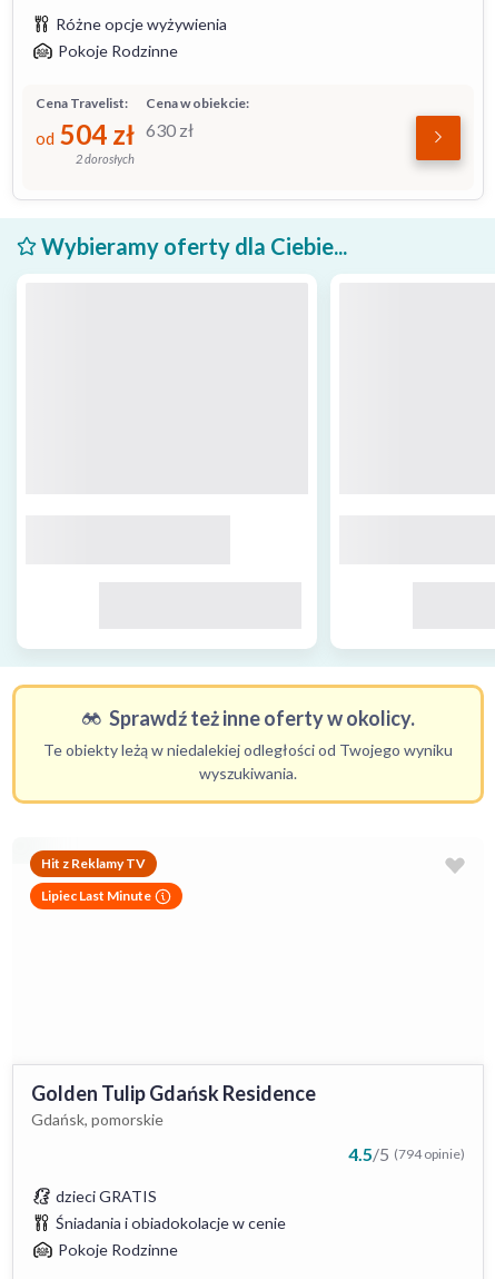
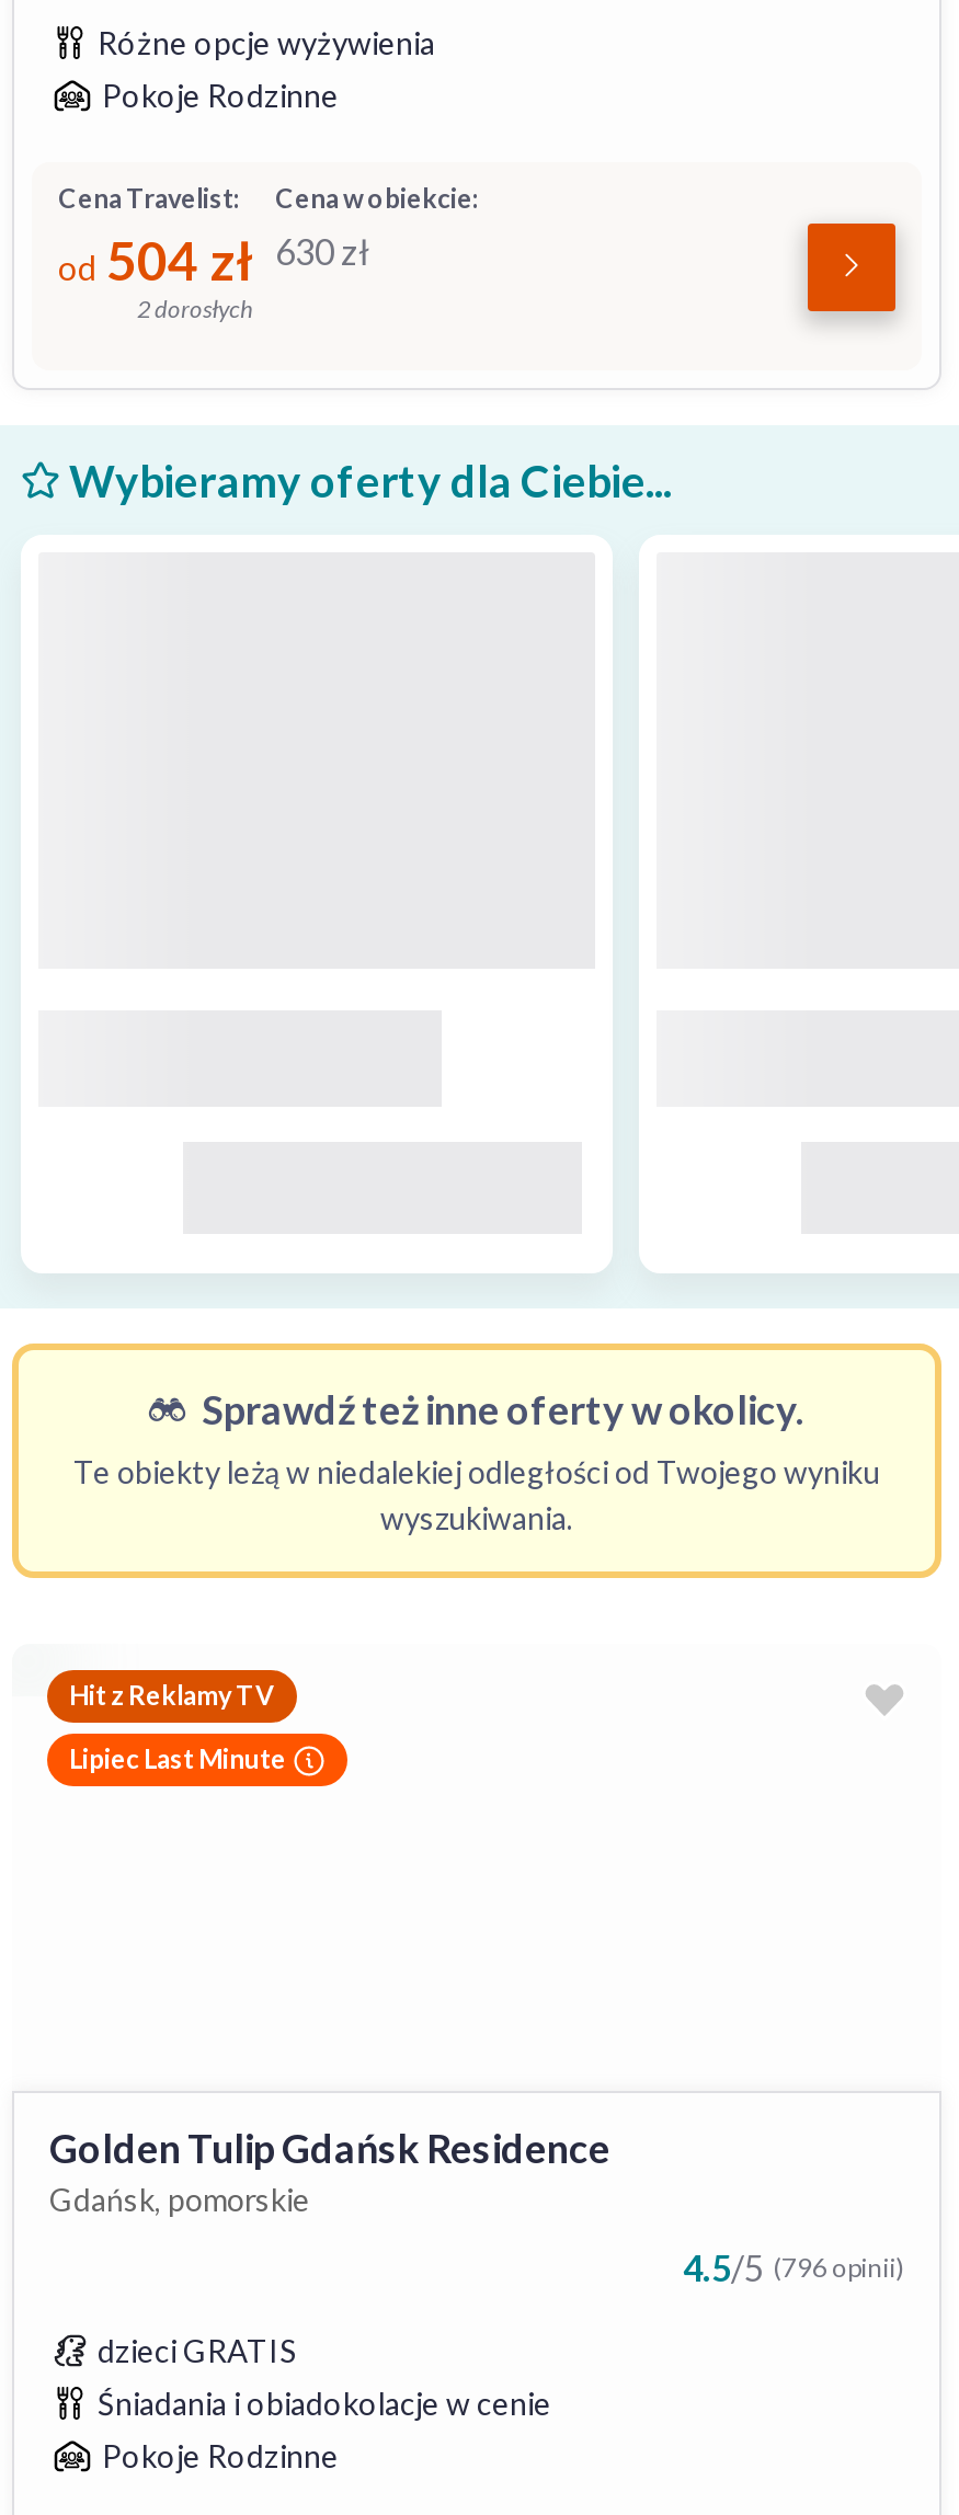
[348,1143,465,1164] 4.5/5 (794 opinie) -> [683,2247,904,2288] 4.5/5 (796 opinii)

